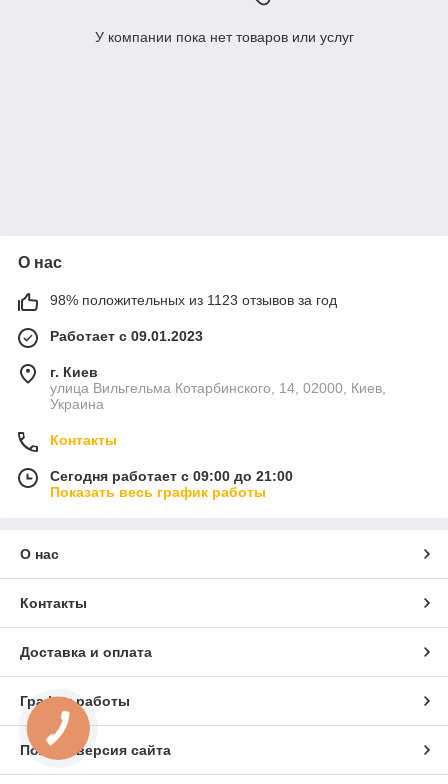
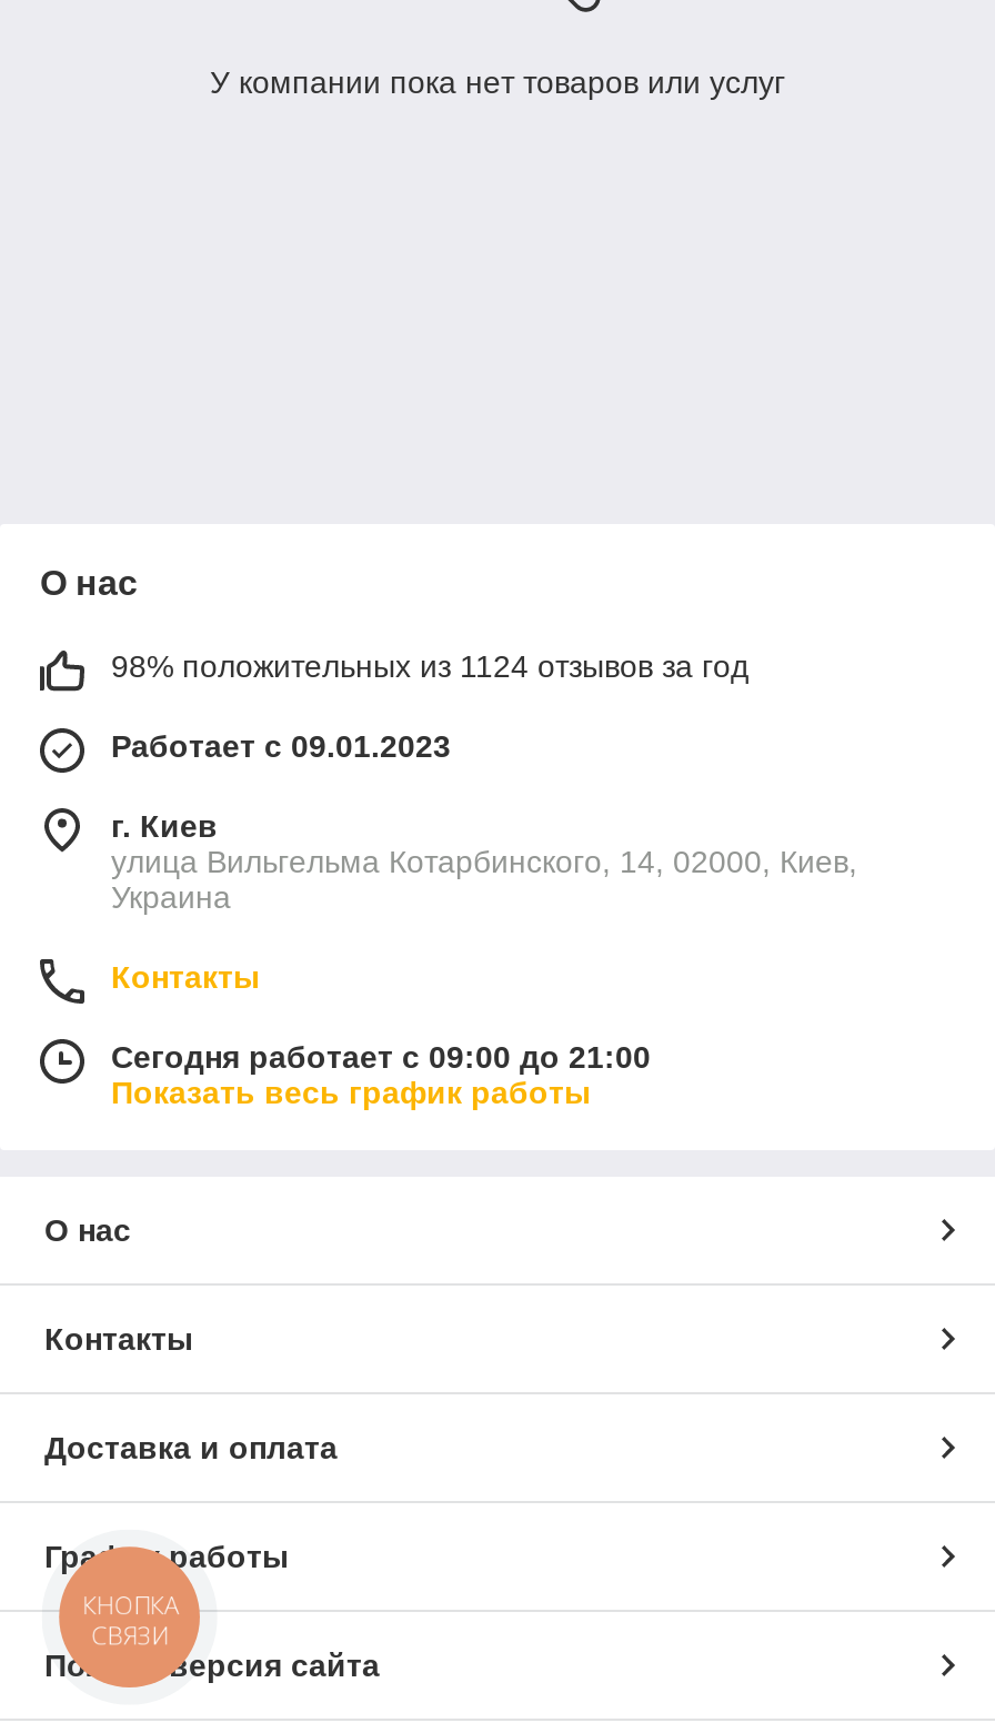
[50,292,337,308] 98% положительных из 1123 отзывов за год -> [111,649,748,685] 98% положительных из 1124 отзывов за год
none -> [82,1587,178,1651] КНОПКА | СВЯЗИ

